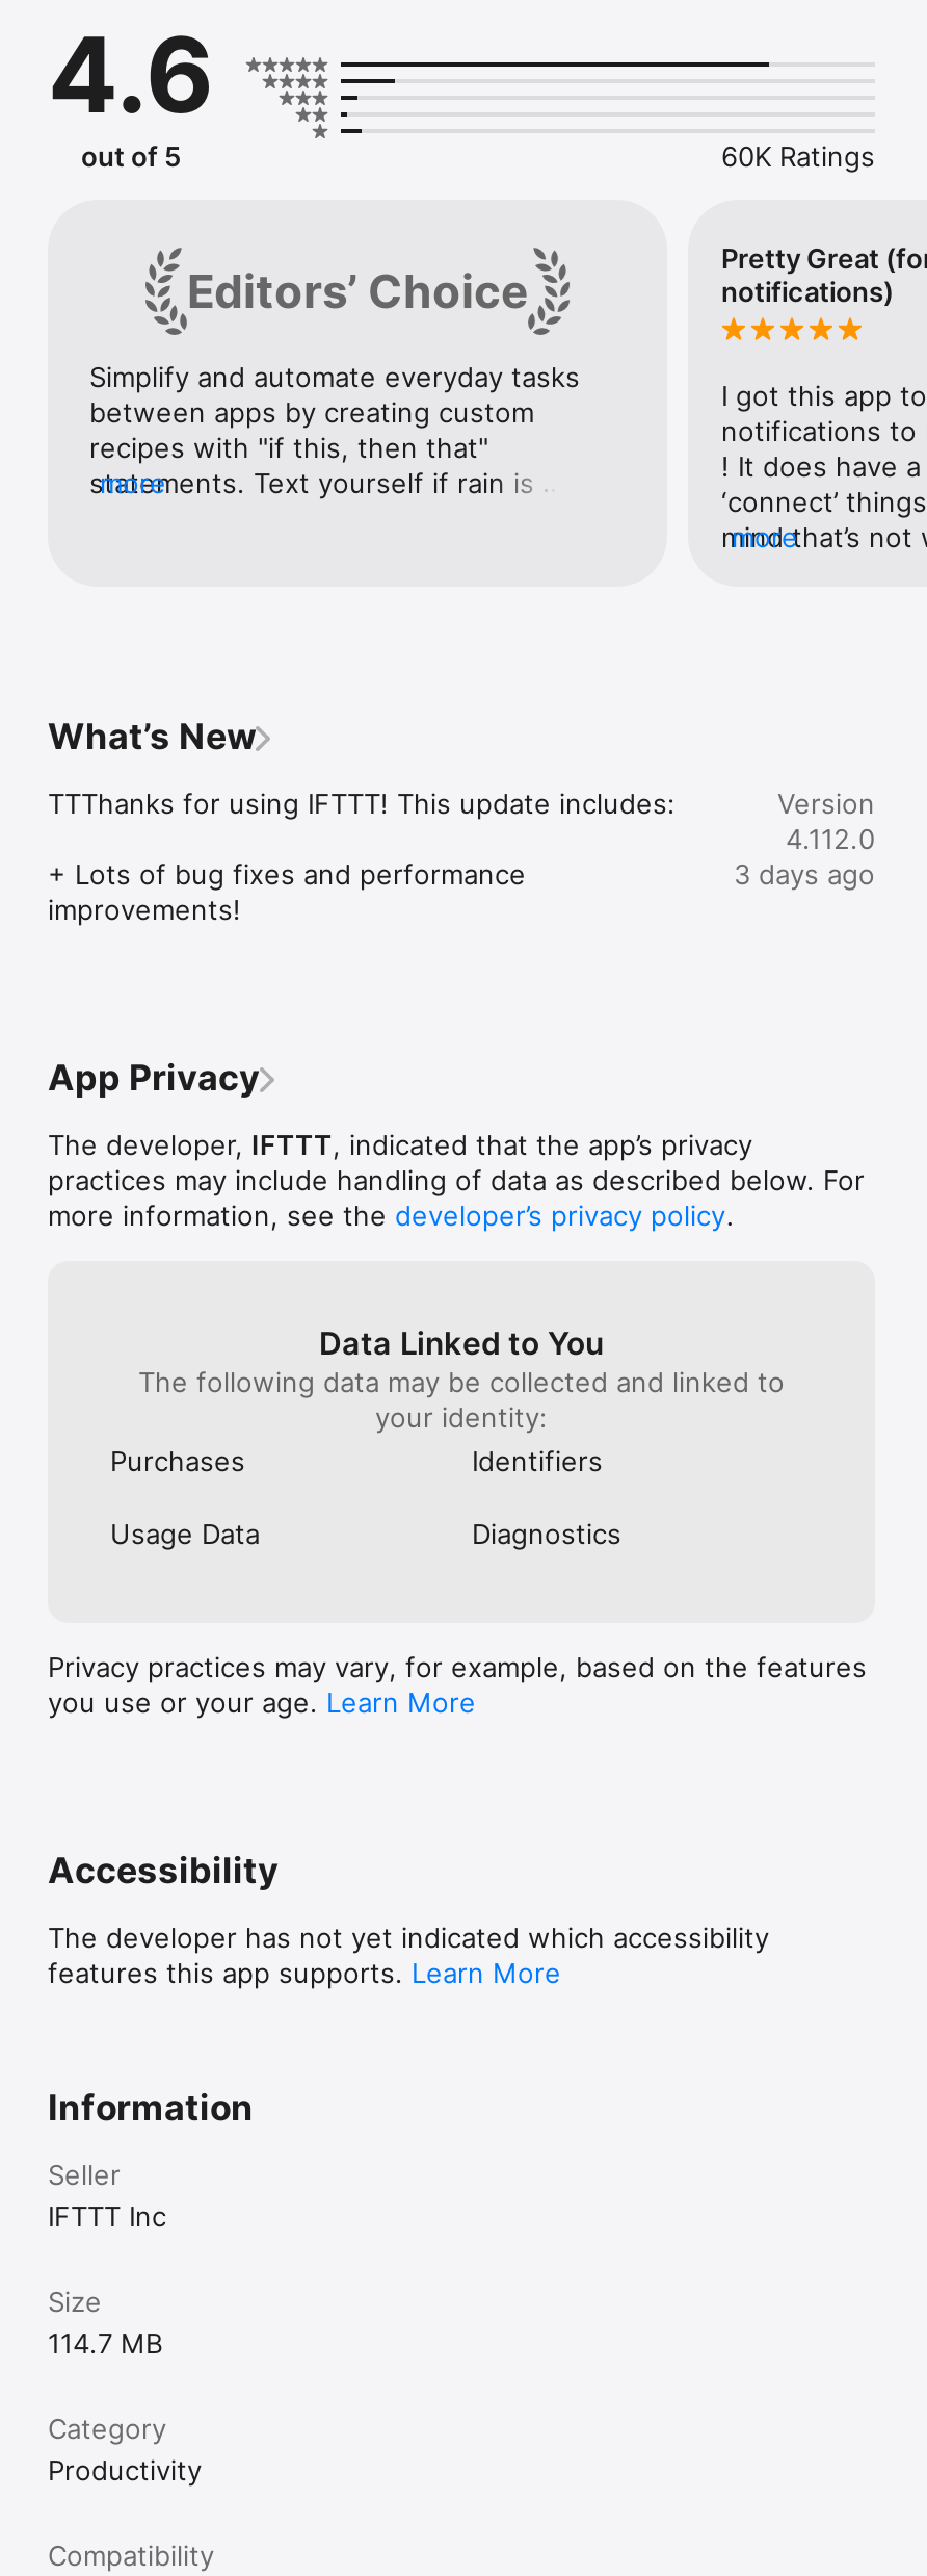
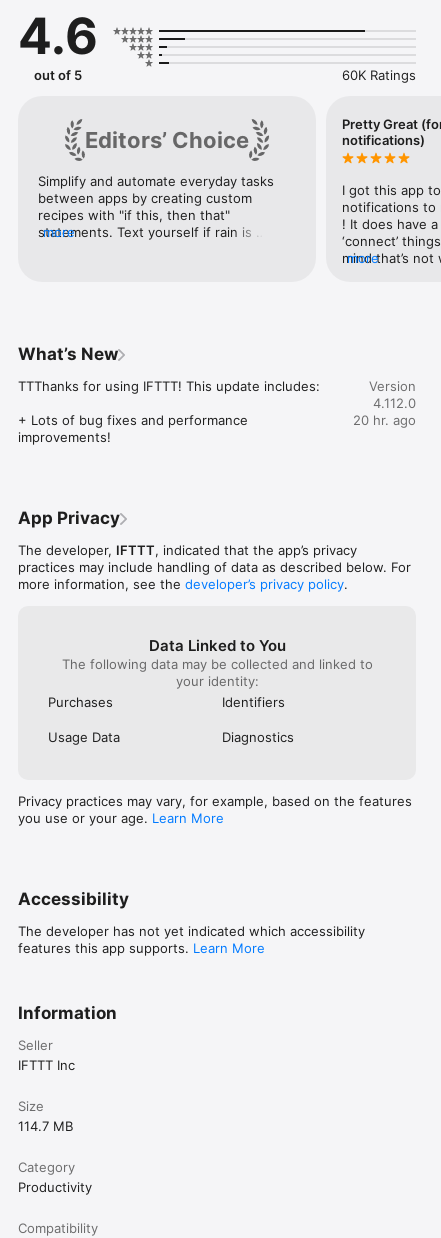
[734,858,875,891] 3 days ago -> [353,412,416,428] 20 hr. ago

